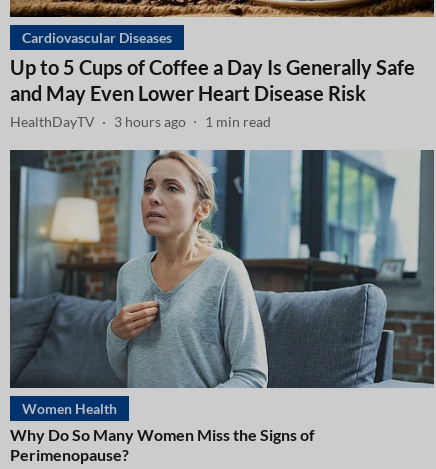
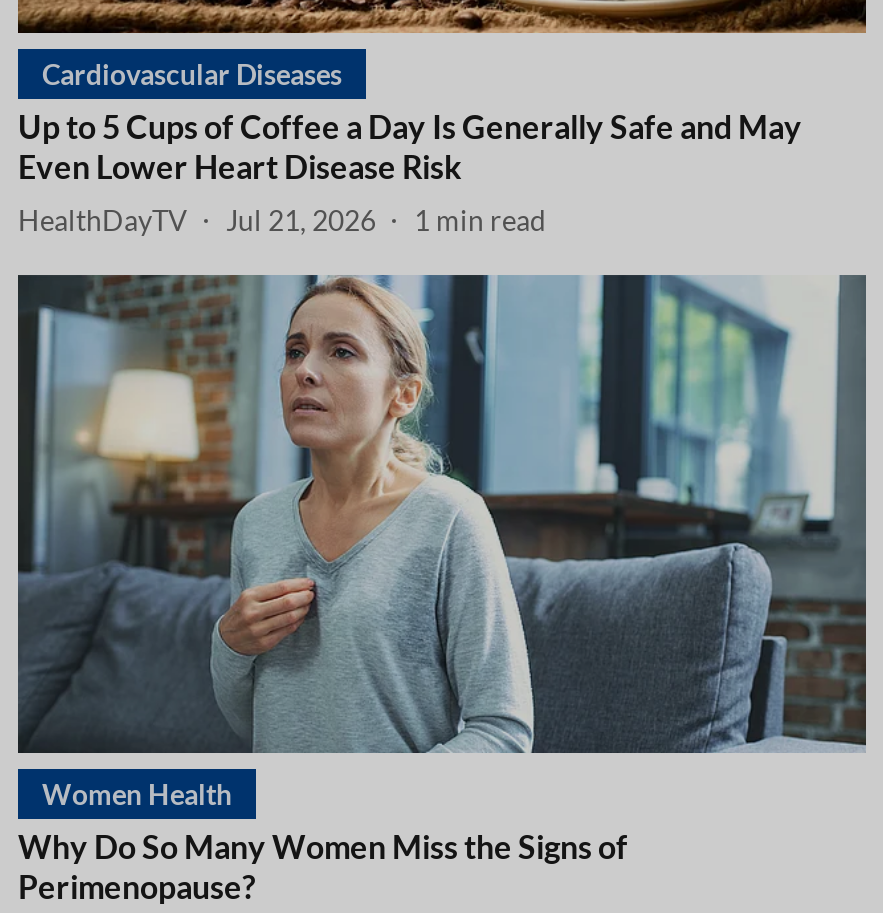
[10,113,271,130] HealthDayTV 3 hours ago 1 min read -> [18,202,546,236] HealthDayTV Jul 21, 2026 1 min read

